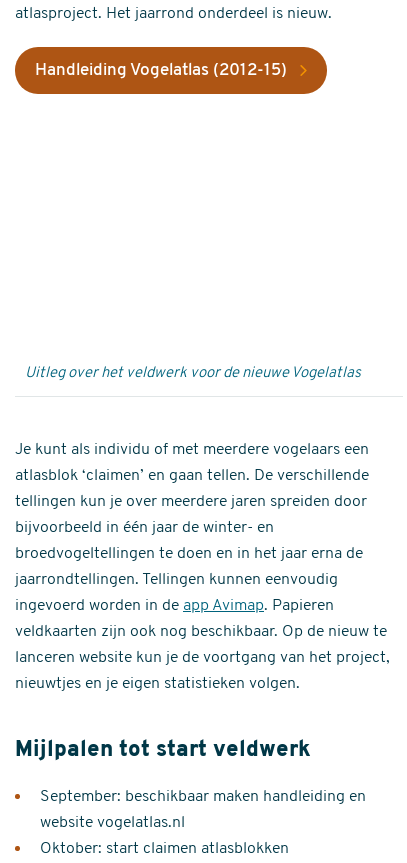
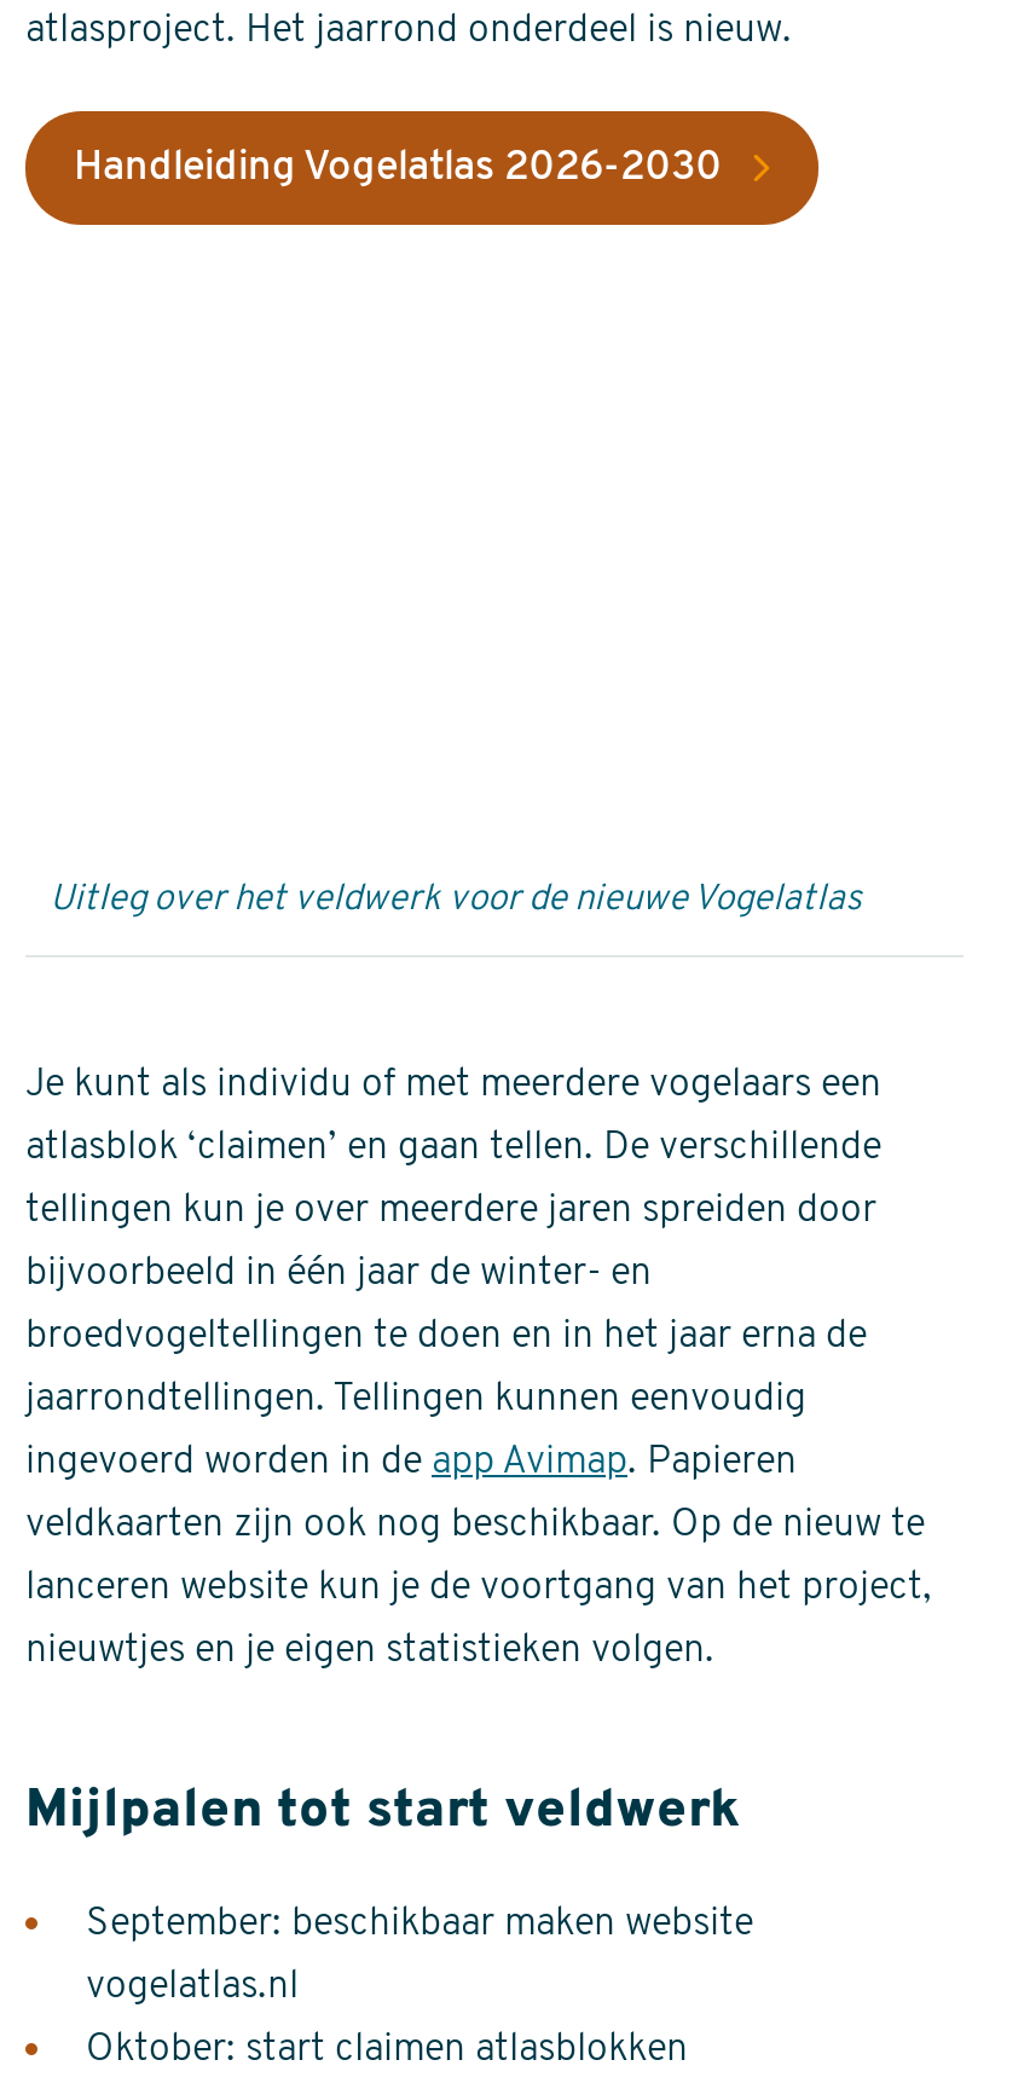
[35,47,343,94] [image] | Handleiding Vogelatlas (2012-15) -> [74,109,821,227] [image] | Handleiding Vogelatlas 2026-2030
[40,789,366,805] September: beschikbaar maken handleiding en -> [86,1906,753,1944] September: beschikbaar maken website
[40,815,185,831] website vogelatlas.nl -> [86,1969,299,2007] vogelatlas.nl

